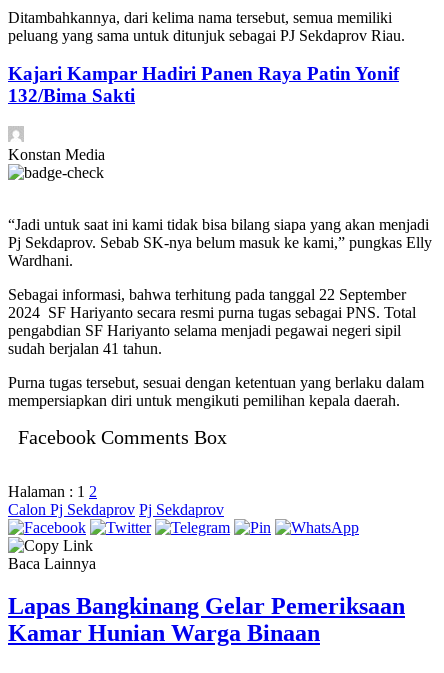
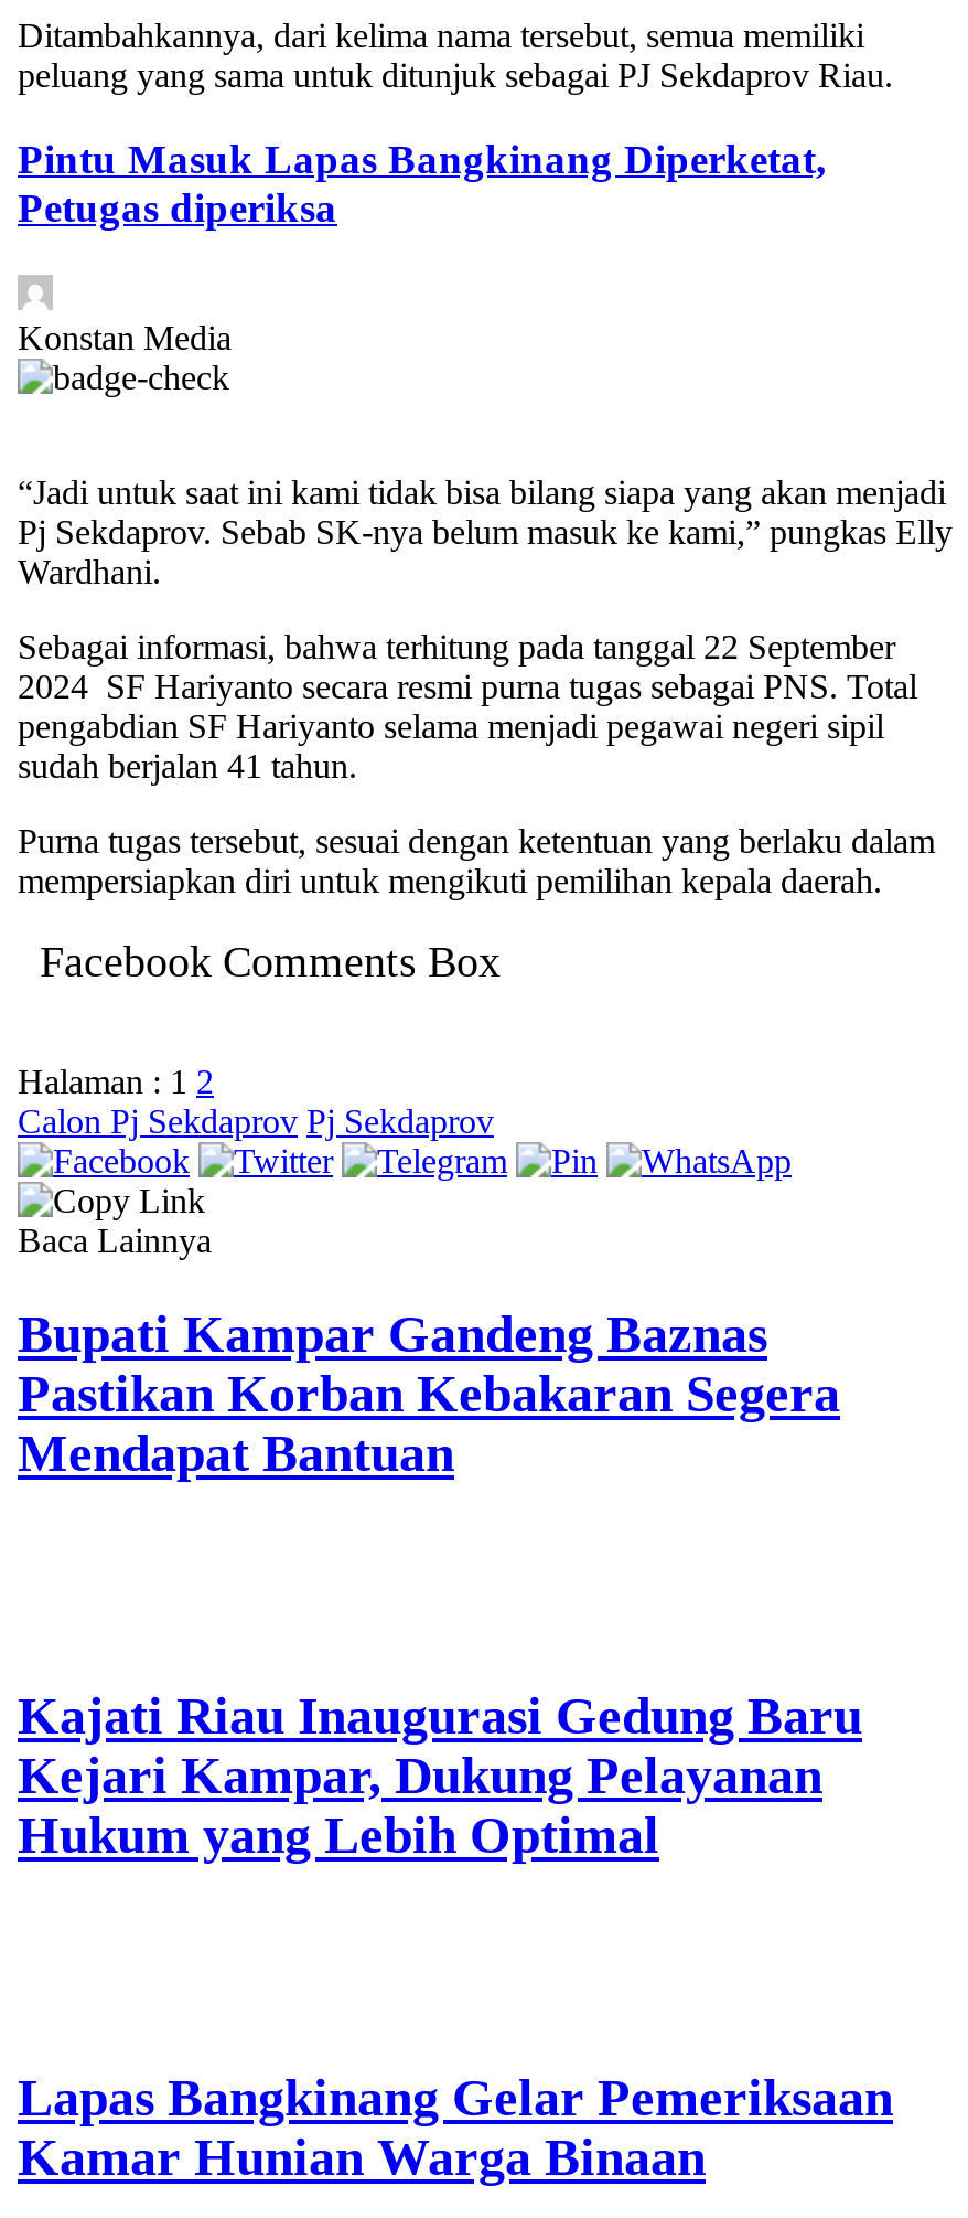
[8,63,399,106] Kajari Kampar Hadiri Panen Raya Patin Yonif | 132/Bima Sakti -> [18,137,827,232] Pintu Masuk Lapas Bangkinang Diperketat, | Petugas diperiksa
none -> [18,1306,840,1482] Bupati Kampar Gandeng Baznas | Pastikan Korban Kebakaran Segera | Mendapat Bantuan
none -> [18,1687,862,1864] Kajati Riau Inaugurasi Gedung Baru | Kejari Kampar, Dukung Pelayanan | Hukum yang Lebih Optimal

